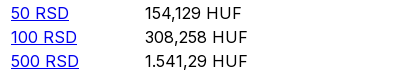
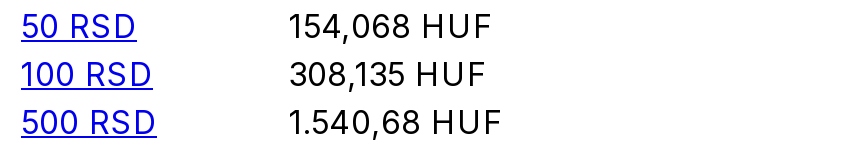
[145,3,242,23] 154,129 HUF -> [289,7,493,47] 154,068 HUF
[145,27,248,47] 308,258 HUF -> [289,55,487,95] 308,135 HUF
[145,51,248,71] 1.541,29 HUF -> [289,103,503,143] 1.540,68 HUF

